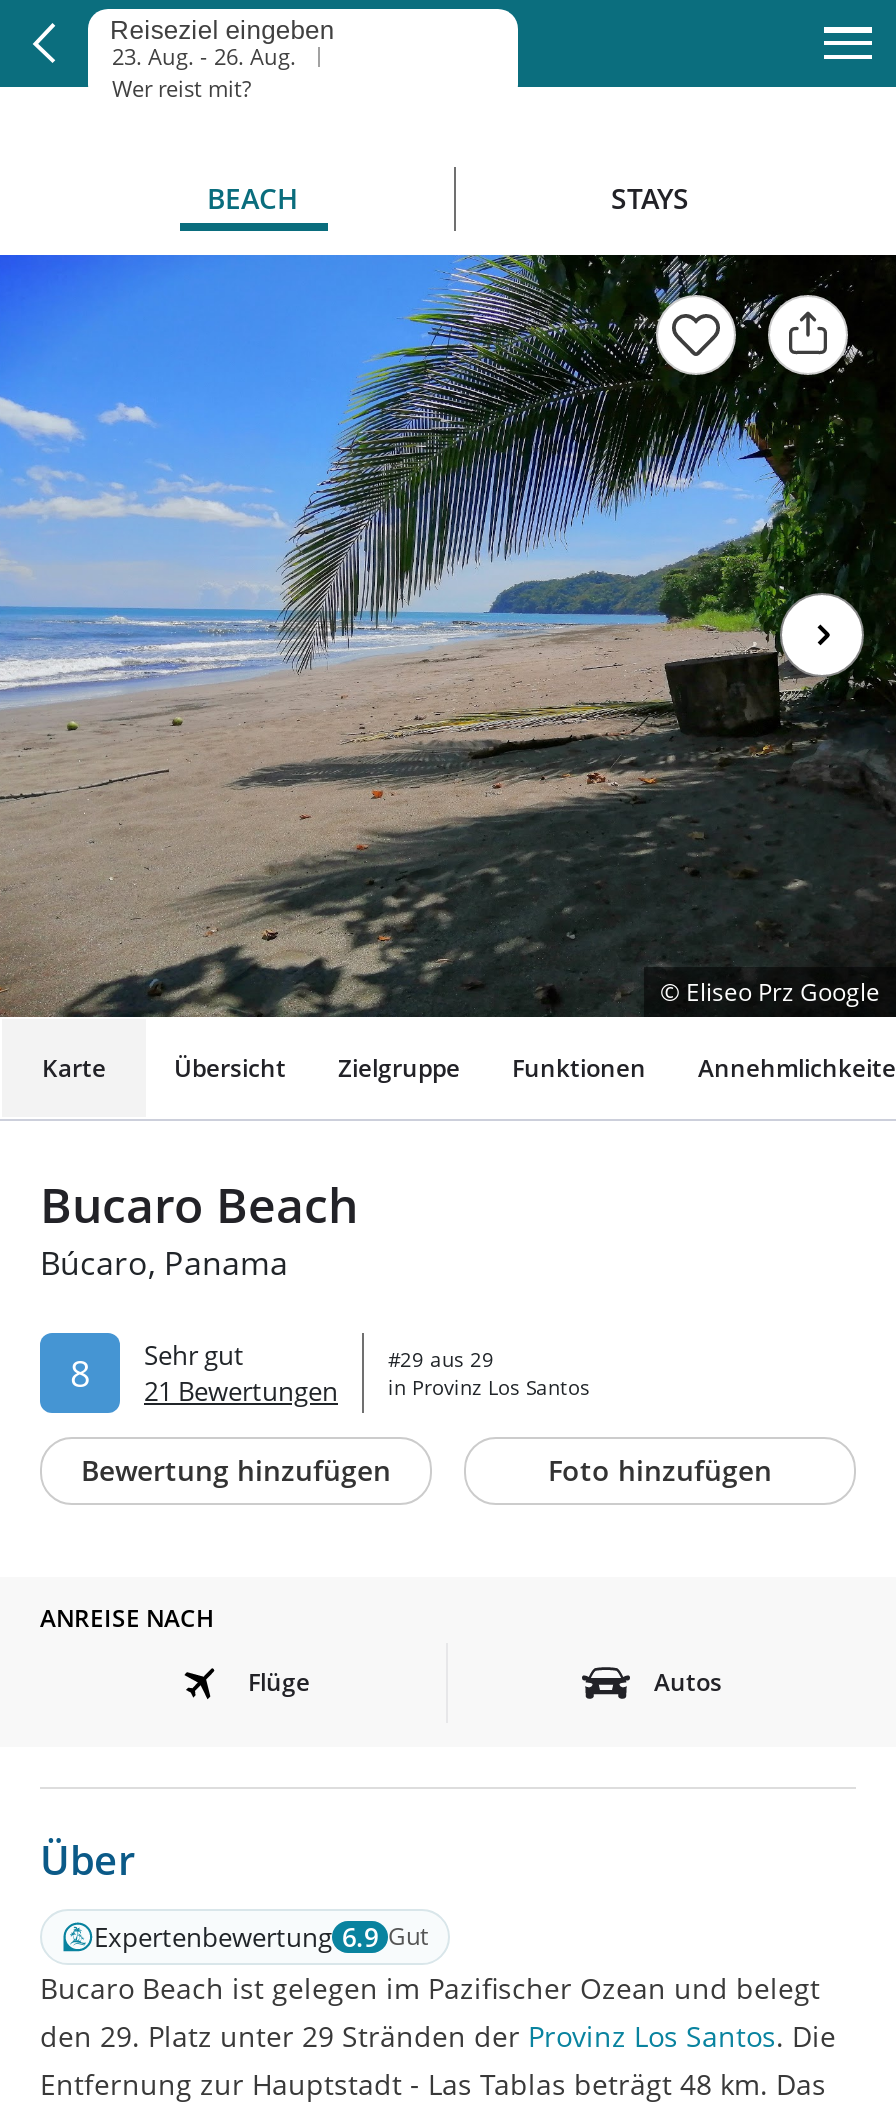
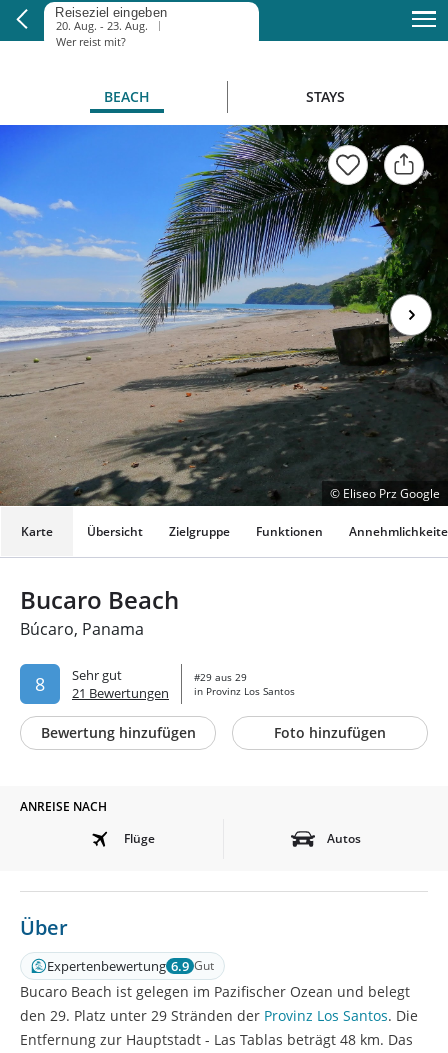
[112,41,296,71] 23. Aug. - 26. Aug. -> [56,18,148,33] 20. Aug. - 23. Aug.

